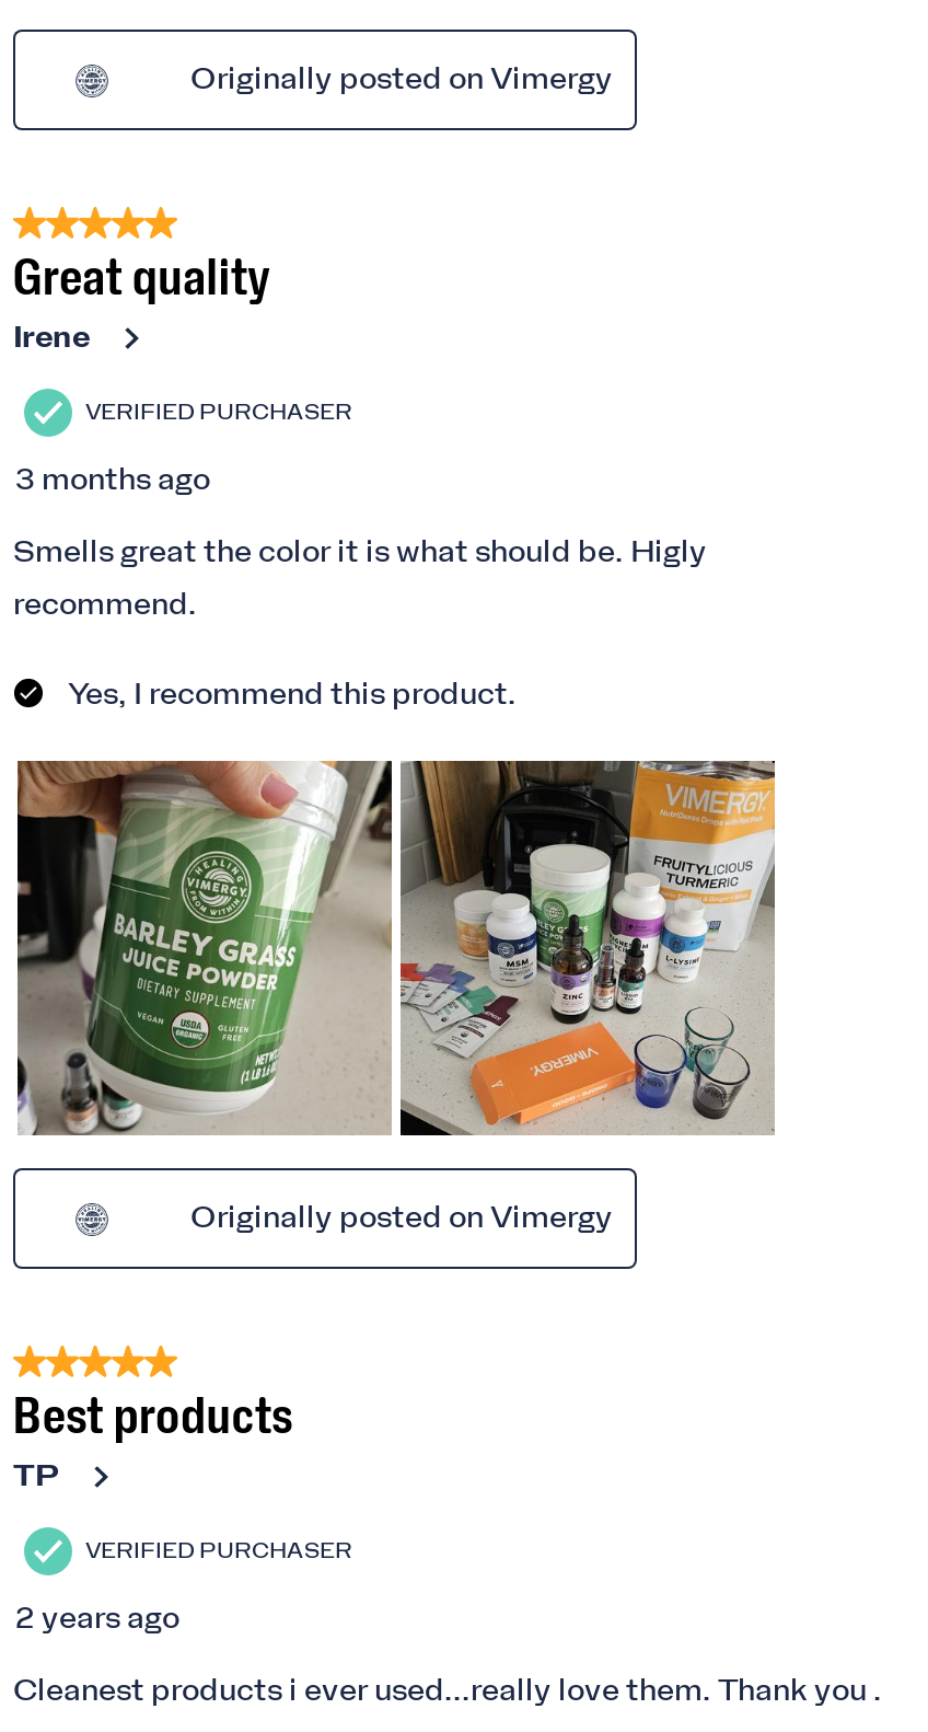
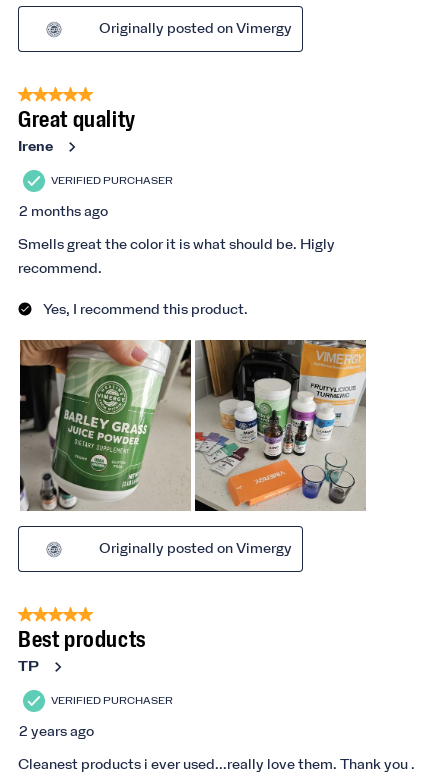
[15,466,210,497] 3 months ago -> [19,205,108,219] 2 months ago

